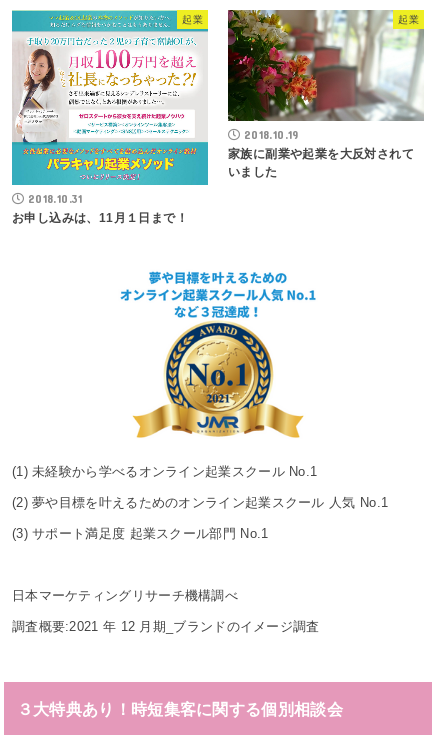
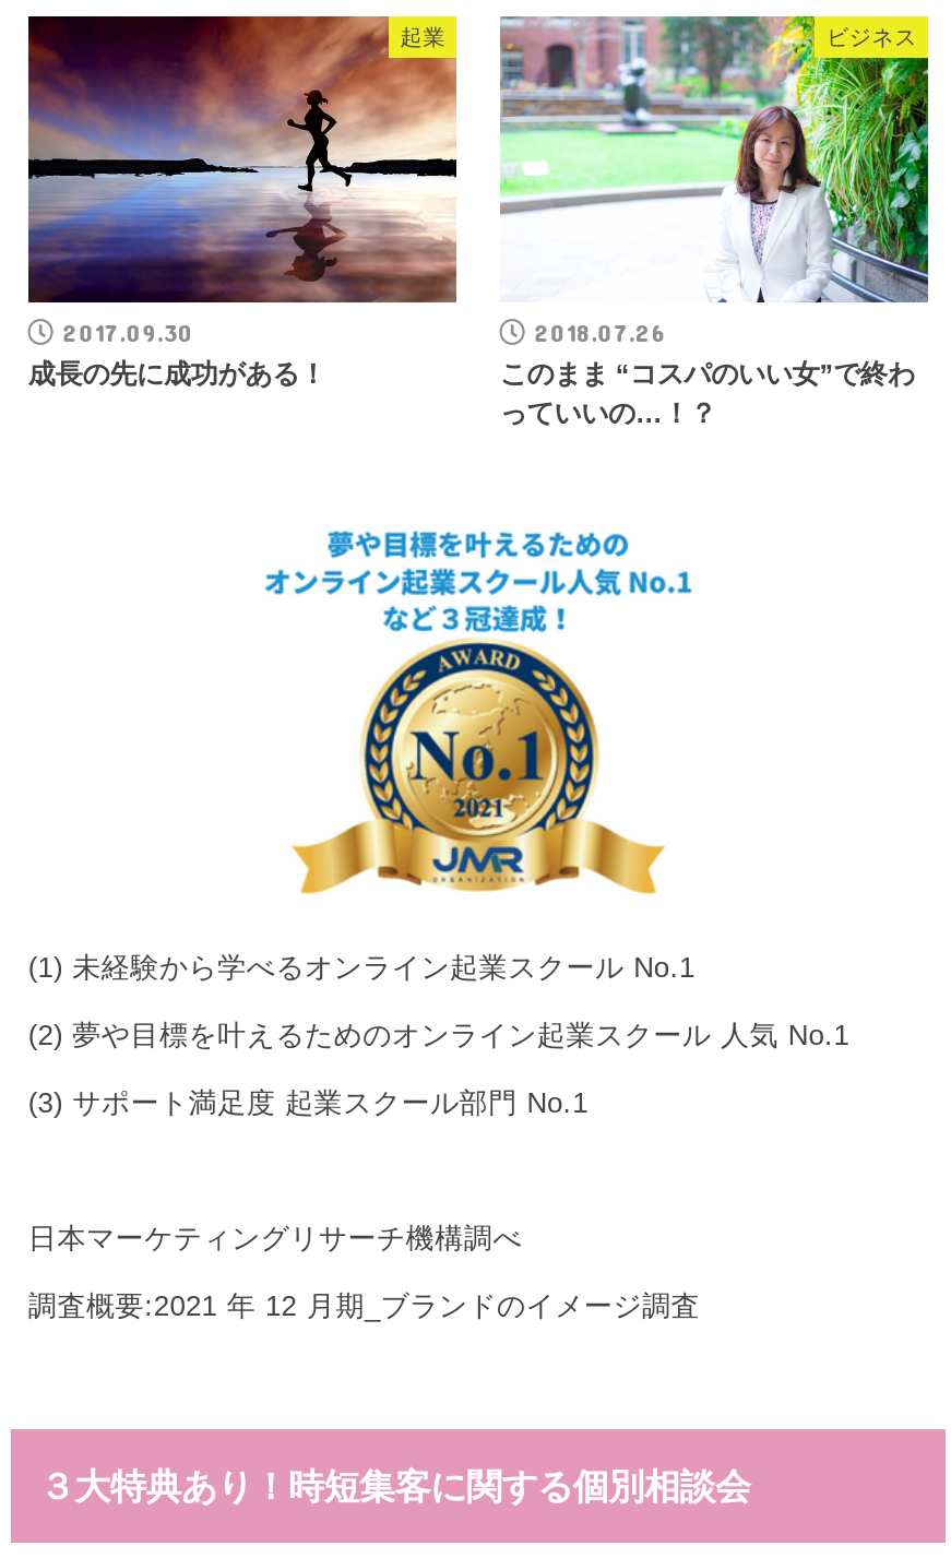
[11,10,209,225] [image] | 2018.10.31 | お申し込みは、11月１日まで！ -> [26,13,459,389] [image] | 2017.09.30 | 成長の先に成功がある！
[227,9,424,139] [image] | 起業 -> [500,15,930,242] [image] | ビジネス
[228,128,414,179] 2018.10.19 | 家族に副業や起業を大反対されて | いました -> [500,317,915,429] 2018.07.26 | このまま “コスパのいい女”で終わ | っていいの…！？

